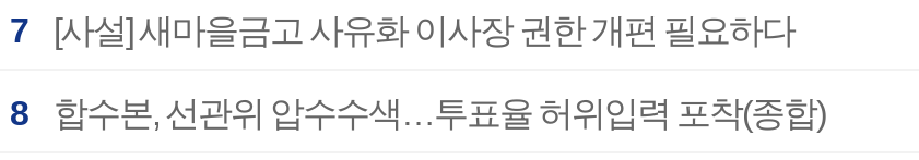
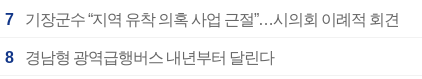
[54,12,794,49] [사설] 새마을금고 사유화 이사장 권한 개편 필요하다 -> [25,11,399,28] 기장군수 “지역 유착 의혹 사업 근절”…시의회 이례적 회견
[54,95,825,132] 합수본, 선관위 압수수색…투표율 허위입력 포착(종합) -> [25,49,274,66] 경남형 광역급행버스 내년부터 달린다

